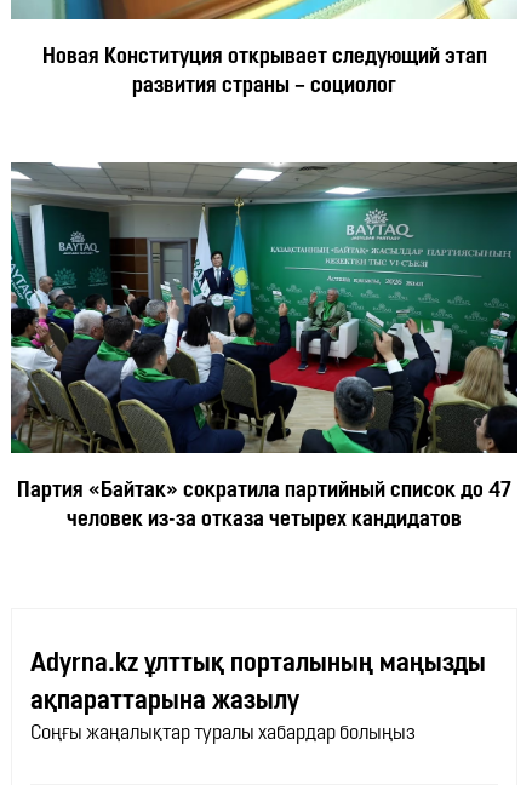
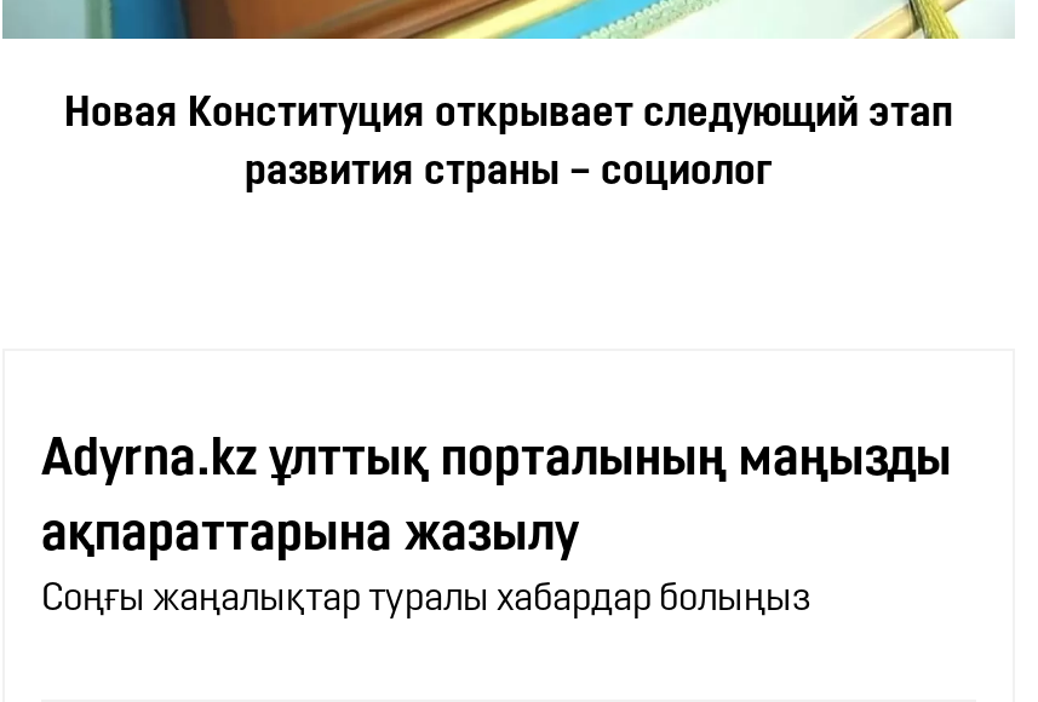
[11,161,519,531] [image] | Партия «Байтак» сократила партийный список до 47 | человек из-за отказа четырех кандидатов -> none

